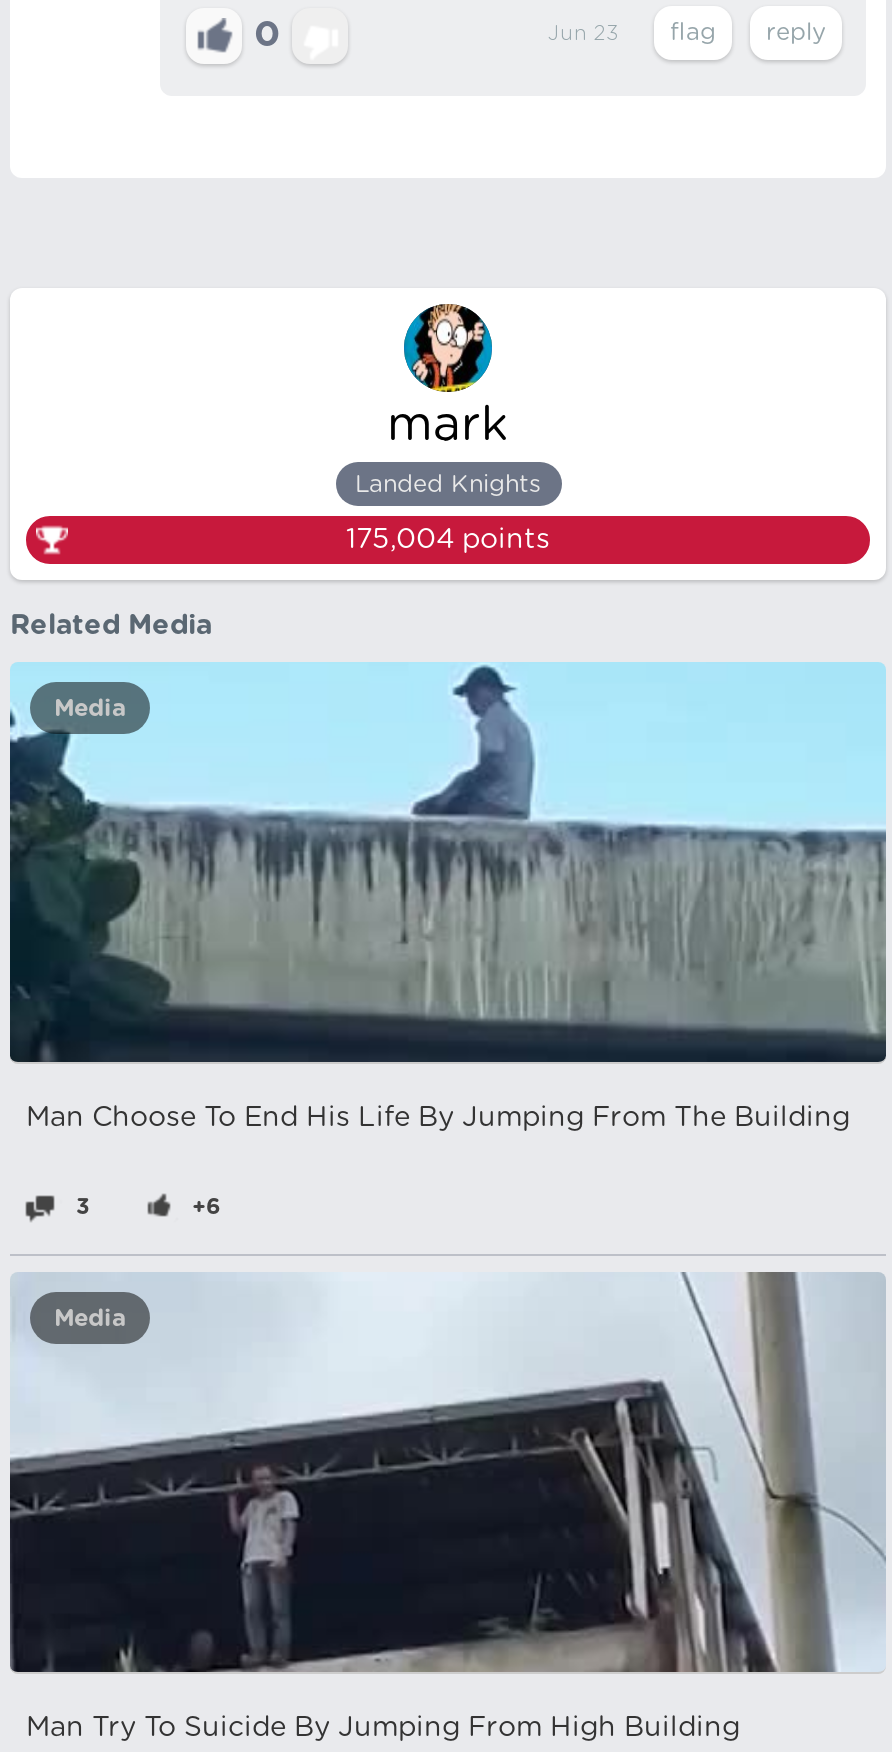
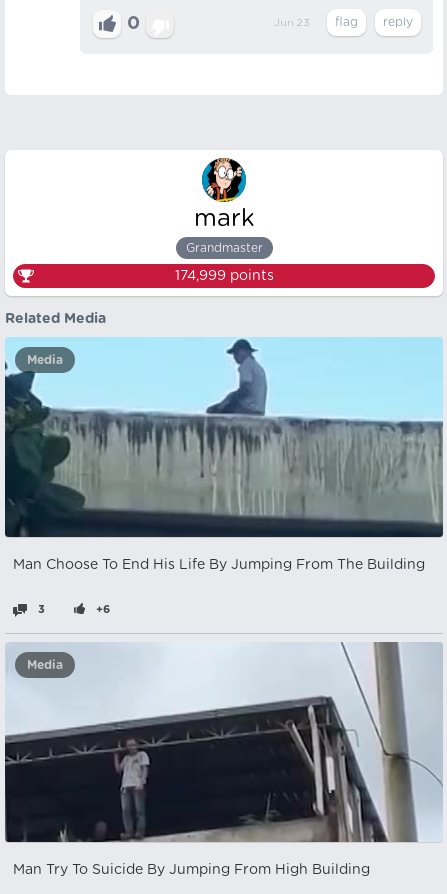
[355,473,541,497] Landed Knights -> [185,242,262,254] Grandmaster
[346,527,550,555] 175,004 points -> [174,269,273,283] 174,999 points

